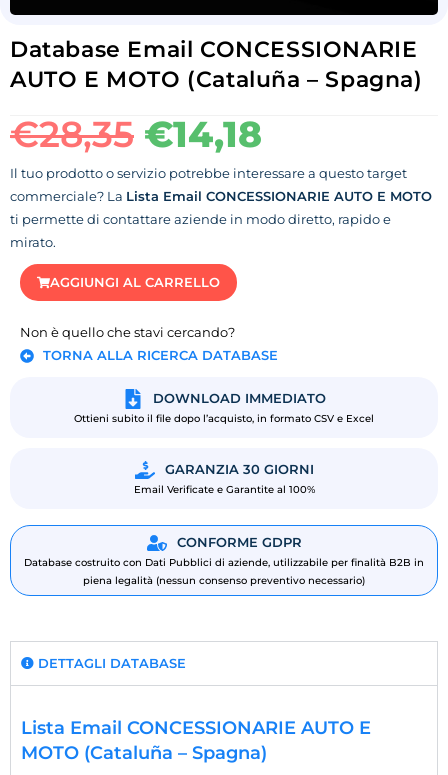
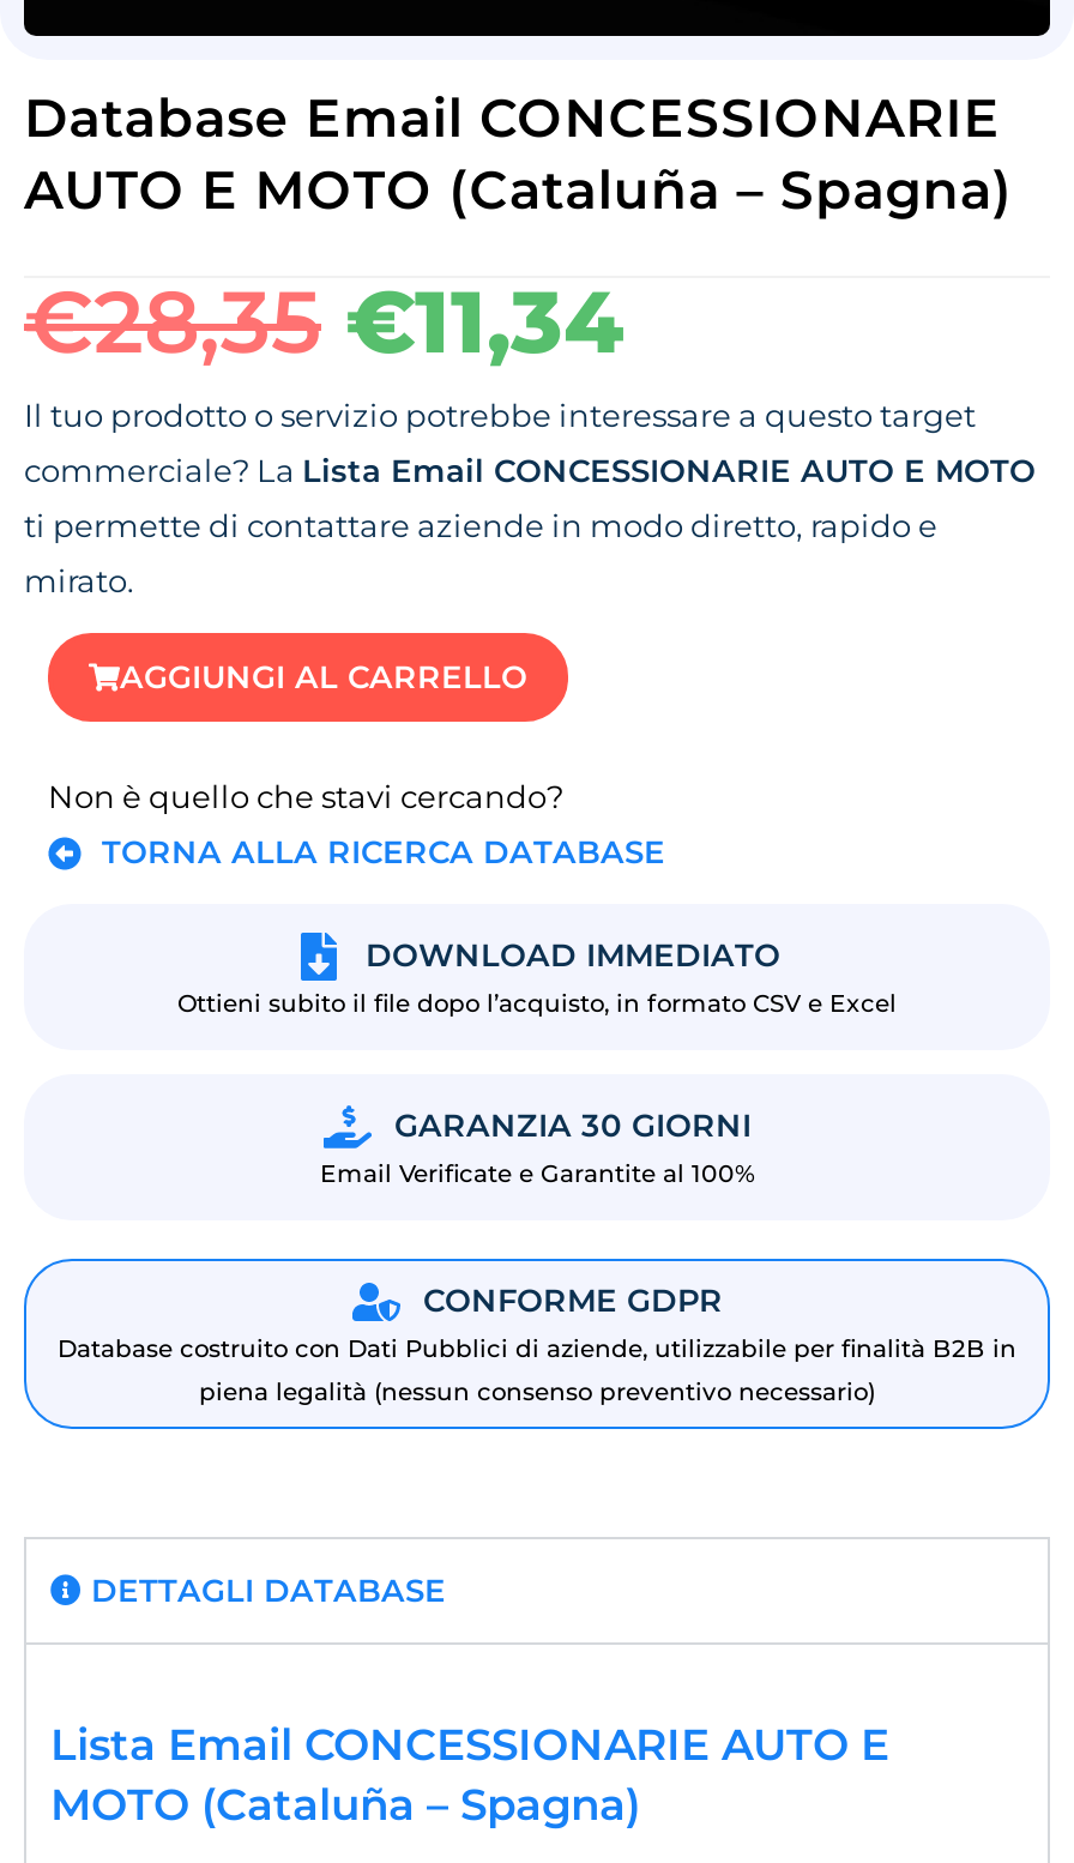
[10,112,262,156] €28,35 €14,18 -> [24,269,623,374] €28,35 €11,34

